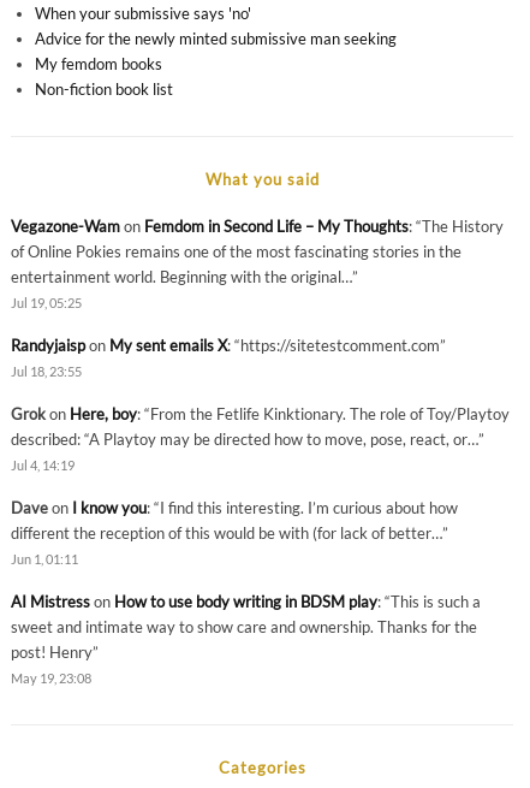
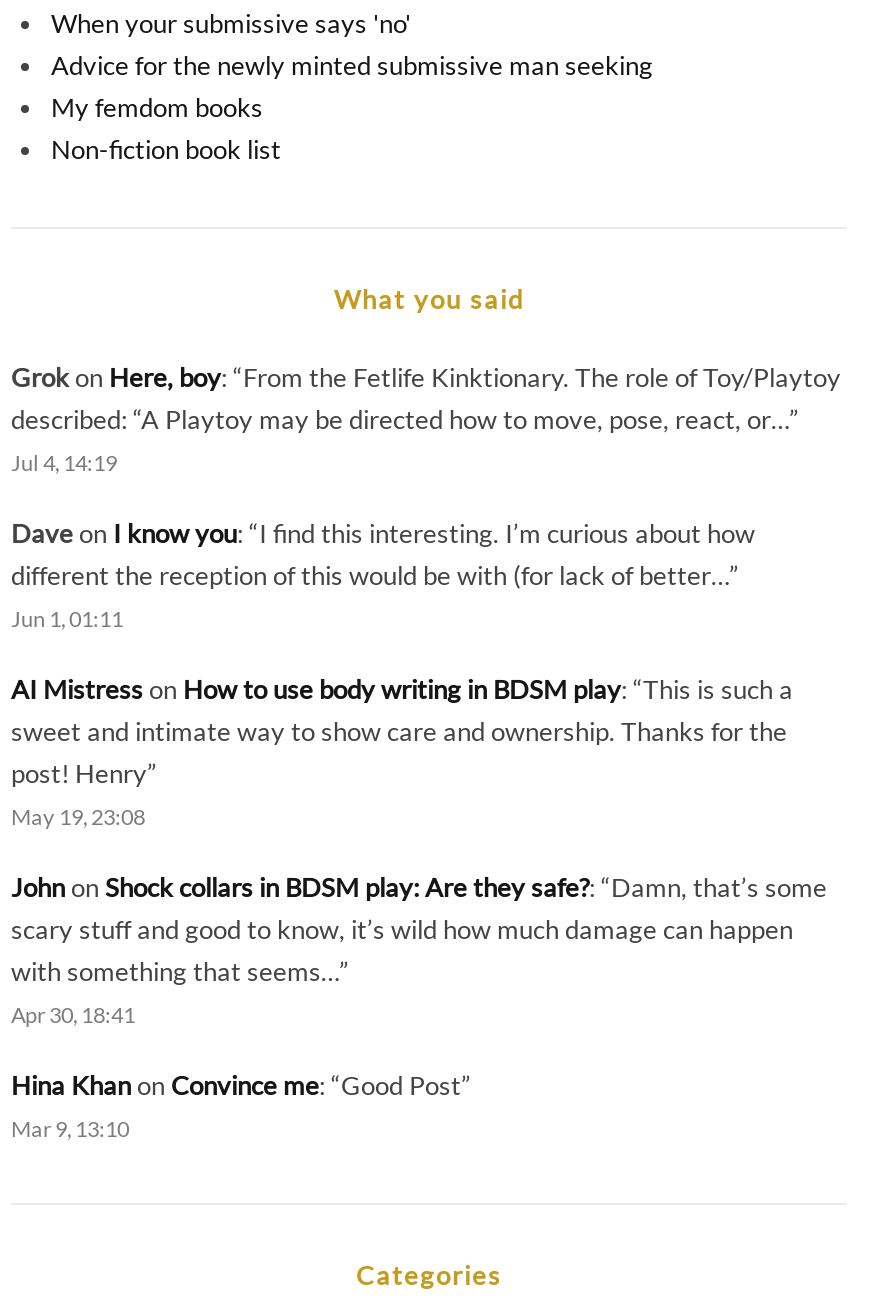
[11,217,504,379] Vegazone-Wam on Femdom in Second Life – My Thoughts: “The History | of Online Pokies remains one of the most fascinating stories in the | entertainment world. Beginning with the original…” | Jul 19, 05:25 | Randyjaisp on My sent emails X: “https://sitetestcomment.com” | Jul 18, 23:55 -> none
moved [11,405,510,686] -> [11,360,841,829]: Grok on Here, boy: “From the Fetlife Kinktionary. The role of Toy/Playtoy | described: “A Playtoy may be directed how to move, pose, react, or…” | Jul 4, 14:19 | ... | post! Henry” | May 19, 23:08
none -> [11,871,827,1141] John on Shock collars in BDSM play: Are they safe?: “Damn, that’s some | scary stuff and good to know, it’s wild how much damage can happen | with something that seems…” | Apr 30, 18:41 | Hina Khan on Convince me: “Good Post” | Mar 9, 13:10

